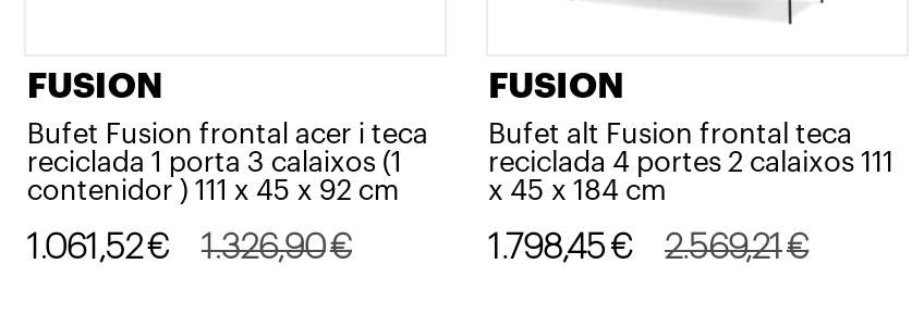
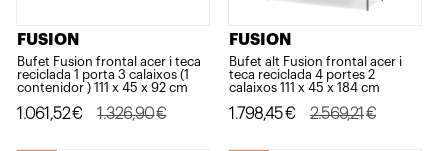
[488,120,893,205] Bufet alt Fusion frontal teca | reciclada 4 portes 2 calaixos 111 | x 45 x 184 cm -> [229,55,402,94] Bufet alt Fusion frontal acer i | teca reciclada 4 portes 2 | calaixos 111 x 45 x 184 cm

